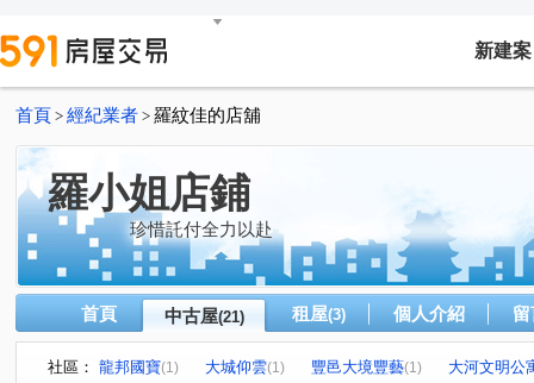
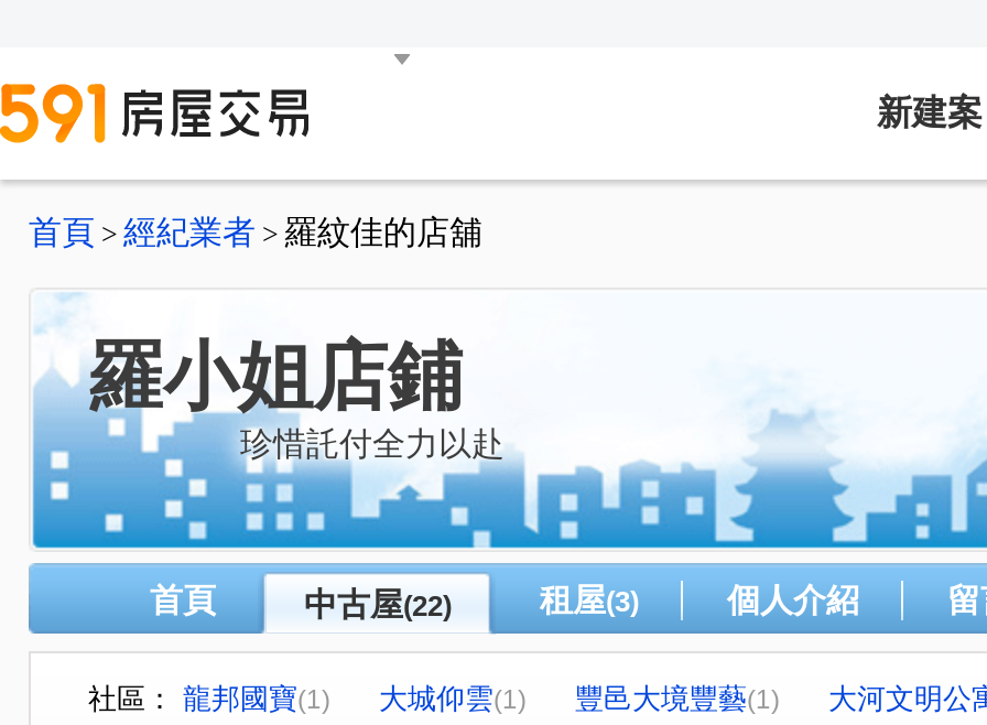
[164,306,244,326] 中古屋(21) -> [304,585,452,623] 中古屋(22)

